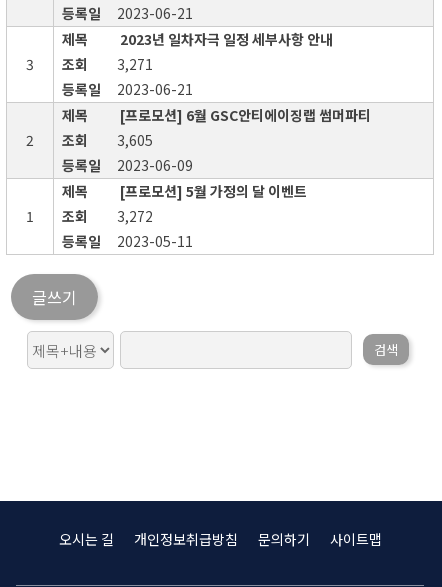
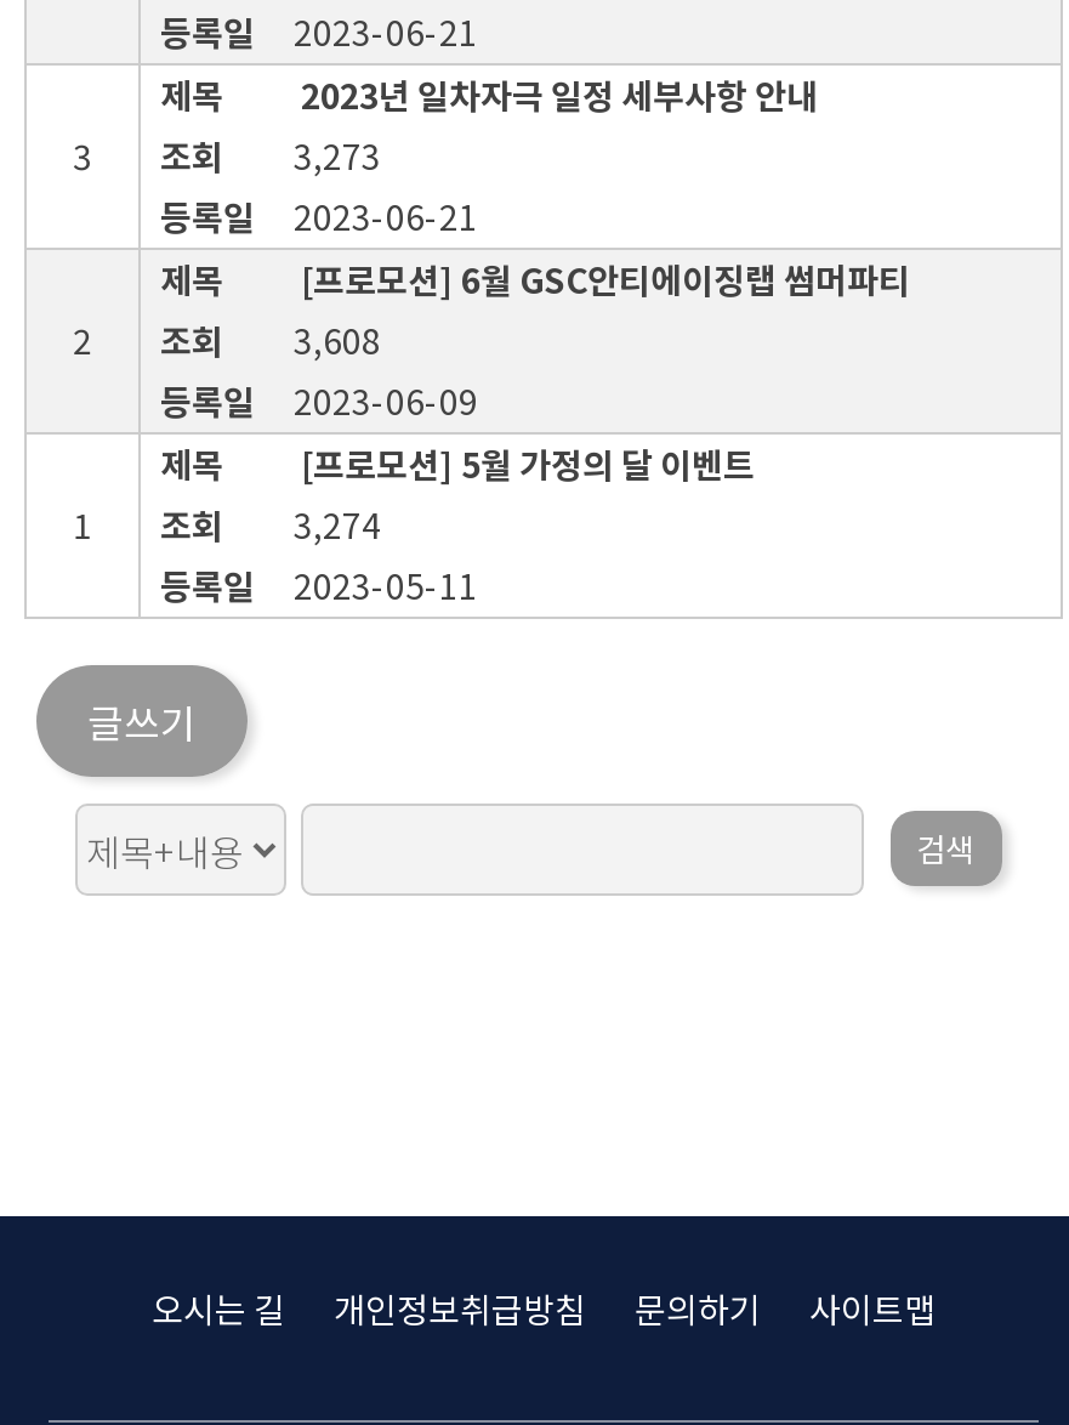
[117,54,153,74] 3,271 -> [294,132,381,181] 3,273
[117,130,153,150] 3,605 -> [294,317,381,365] 3,608
[117,206,153,226] 3,272 -> [294,501,381,550] 3,274

